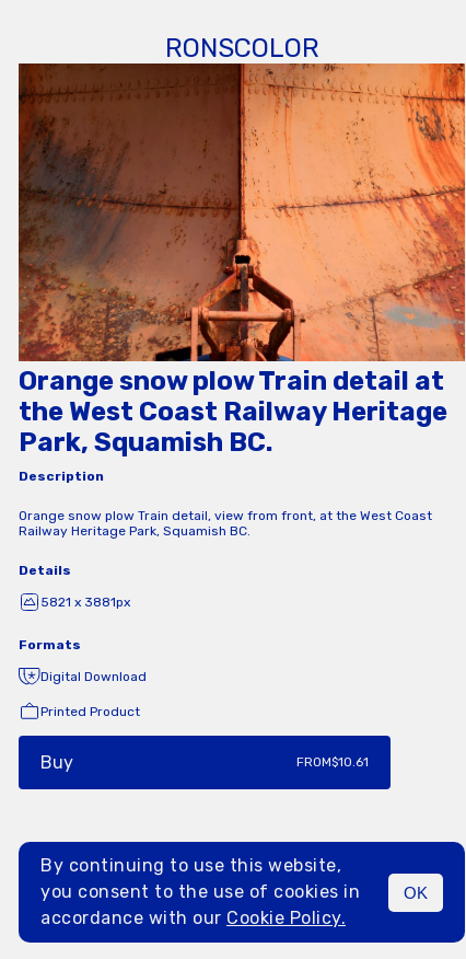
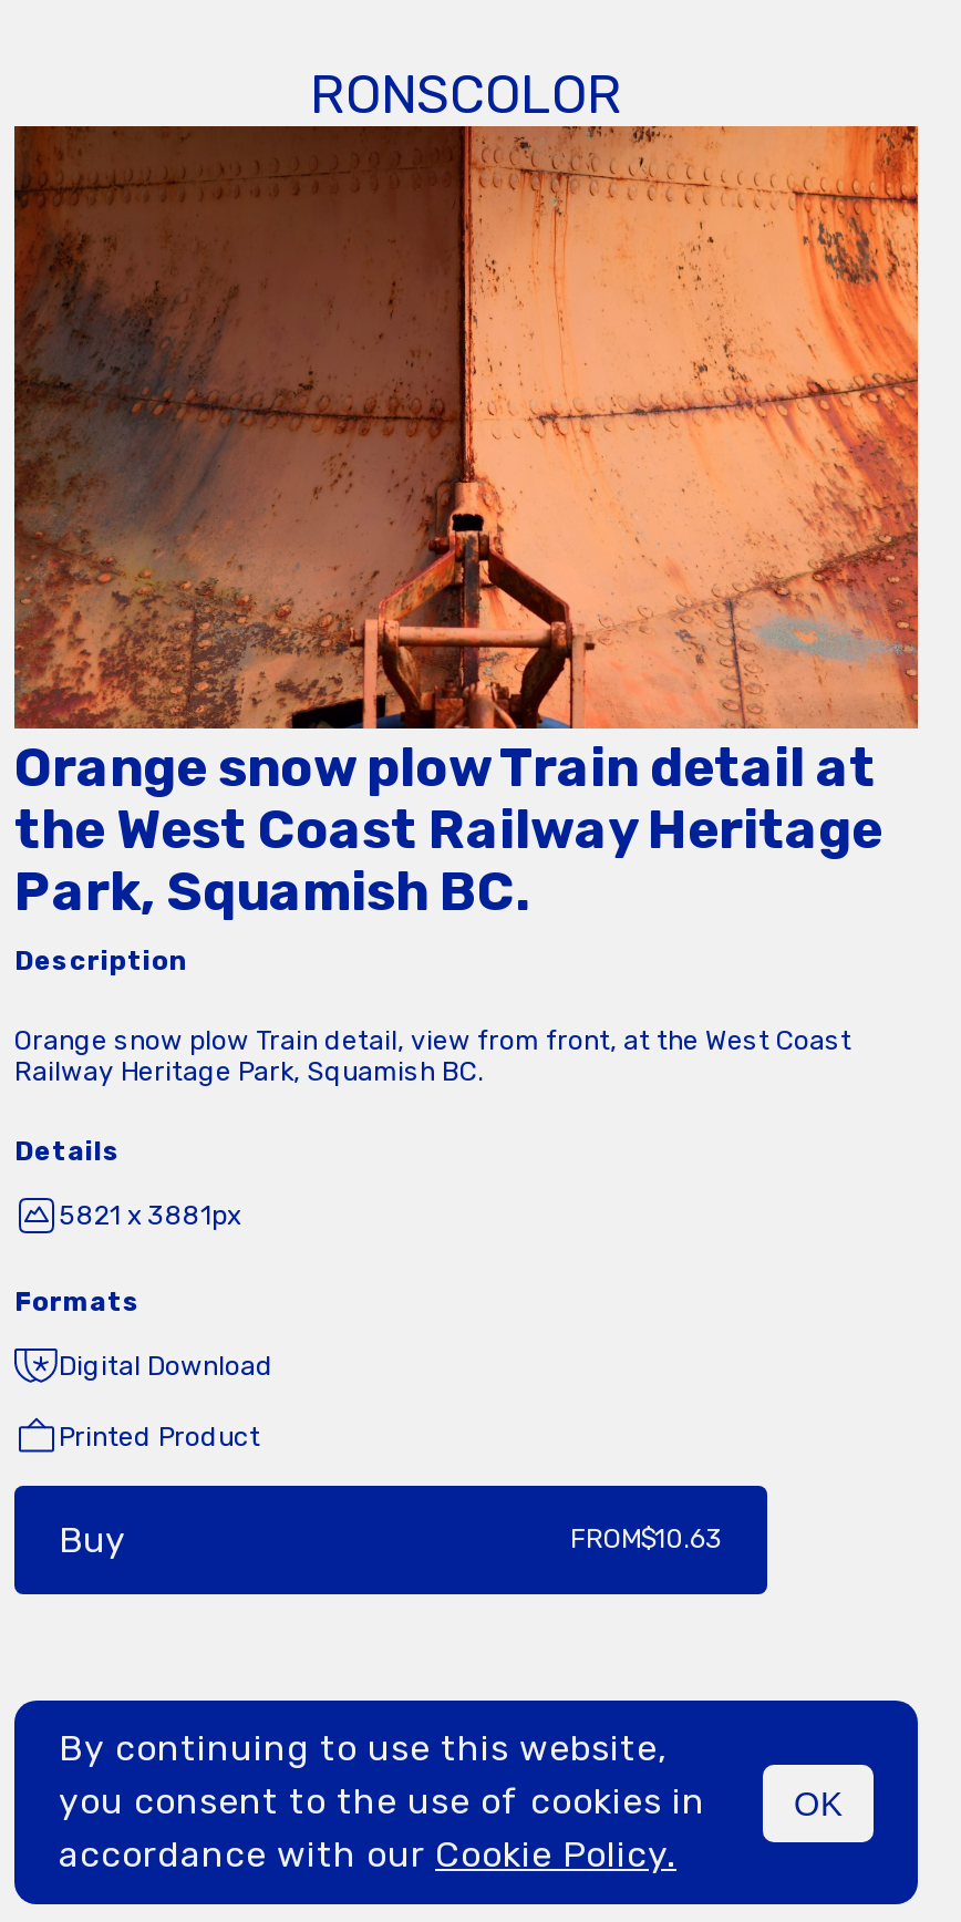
[296,755,369,770] FROM$10.61 -> [570,1524,723,1555] FROM$10.63

